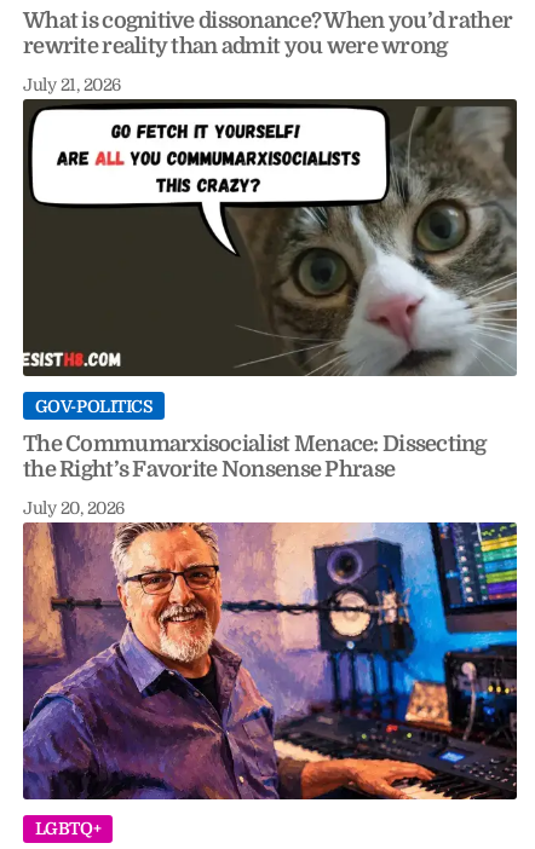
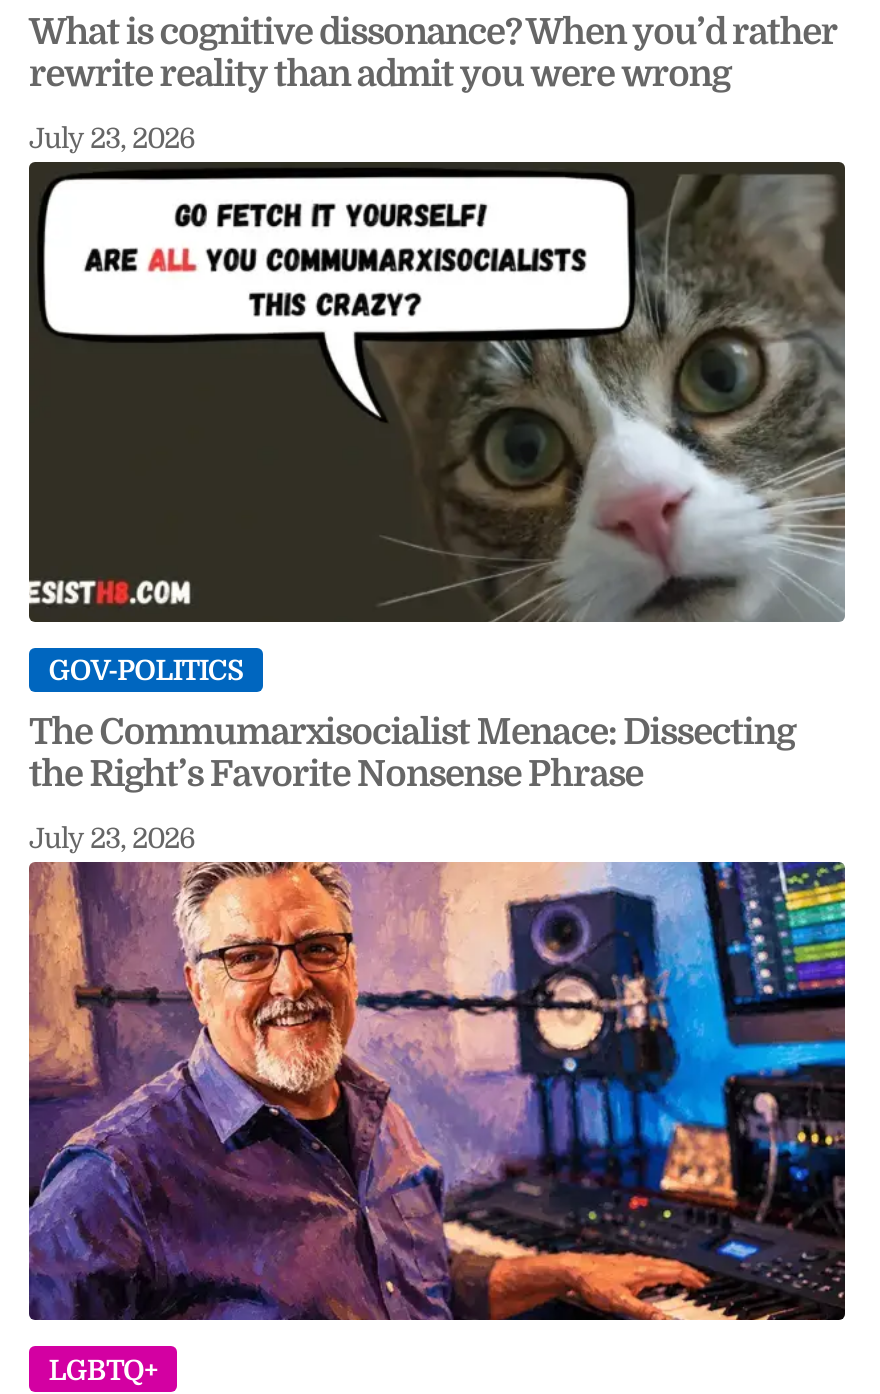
[23,75,120,94] July 21, 2026 -> [29,122,194,154] July 23, 2026
[23,498,124,517] July 20, 2026 -> [29,822,194,854] July 23, 2026

